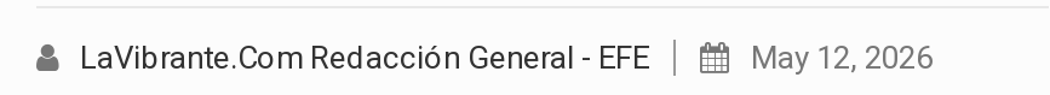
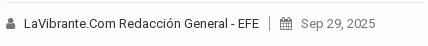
[751,40,933,76] May 12, 2026 -> [301,16,375,31] Sep 29, 2025

